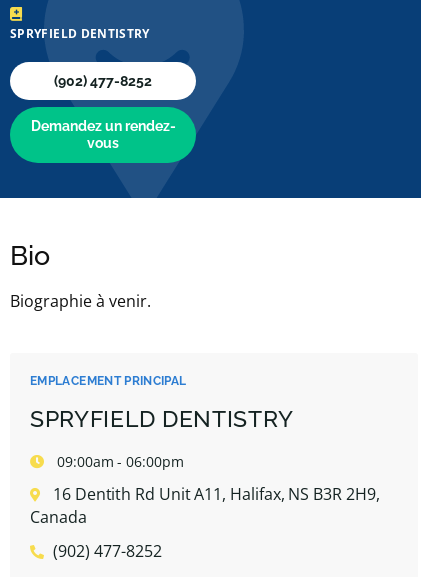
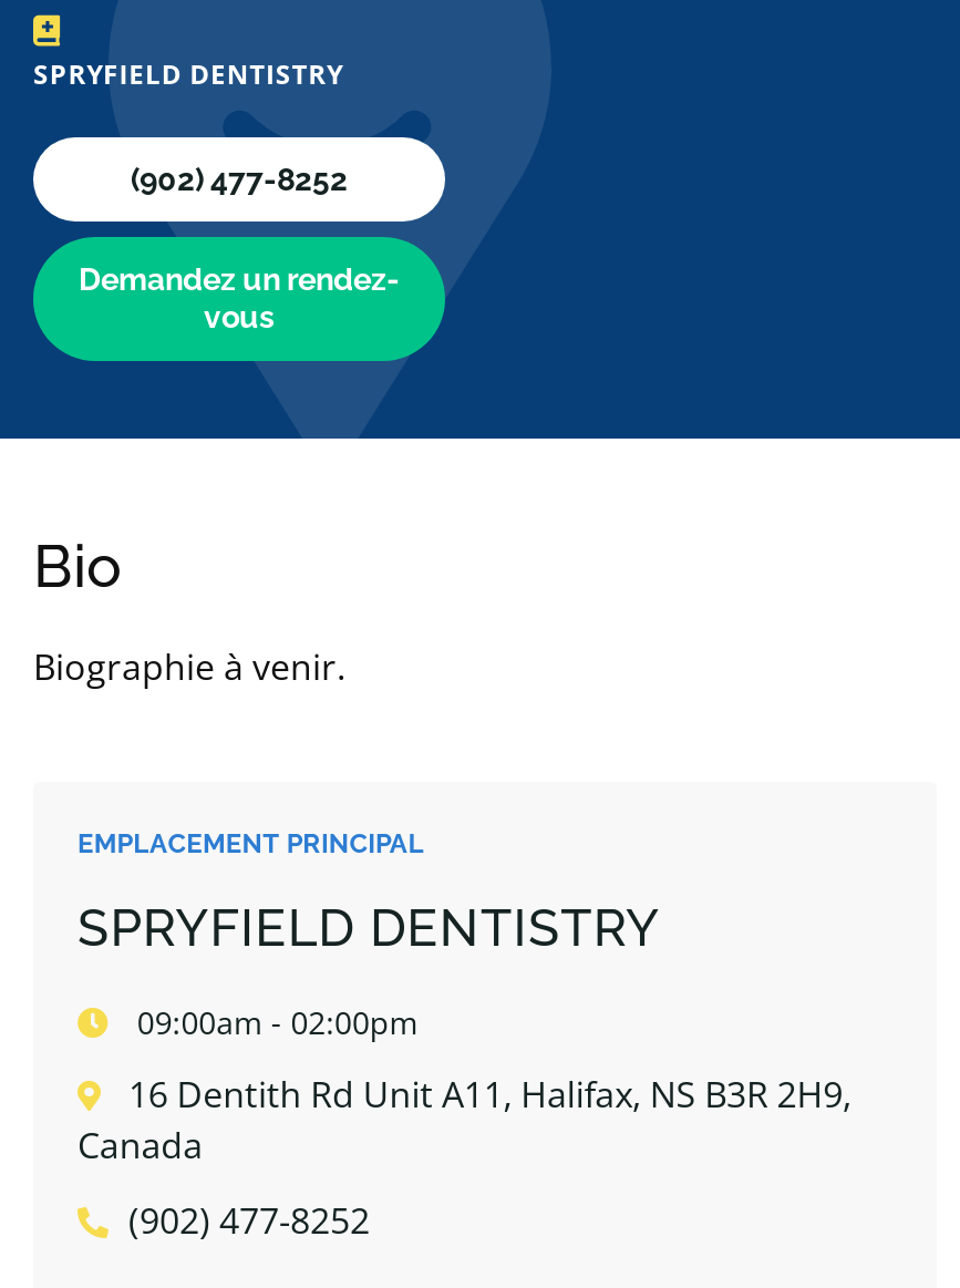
[53,452,184,471] 09:00am - 06:00pm -> [128,1001,418,1043] 09:00am - 02:00pm

